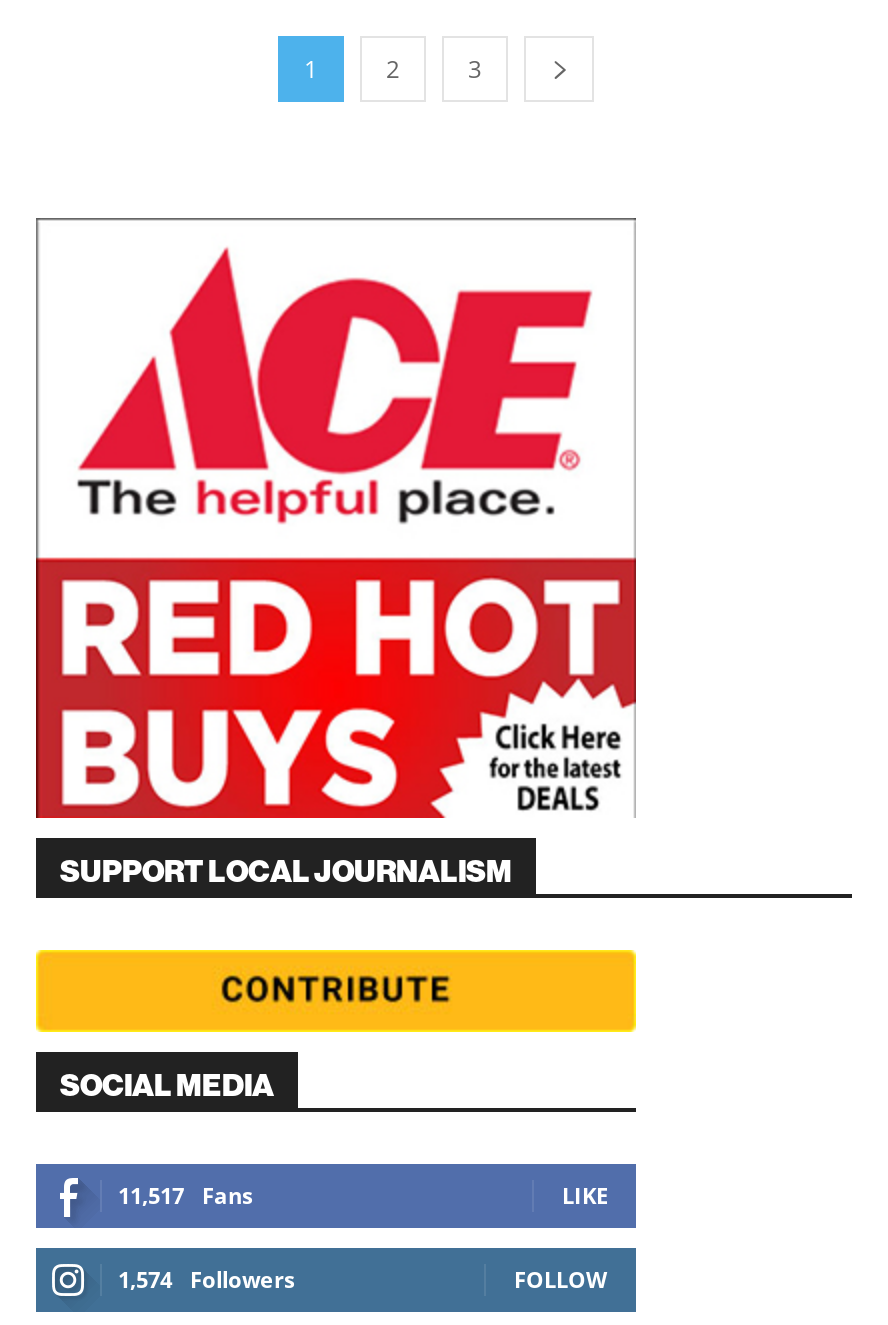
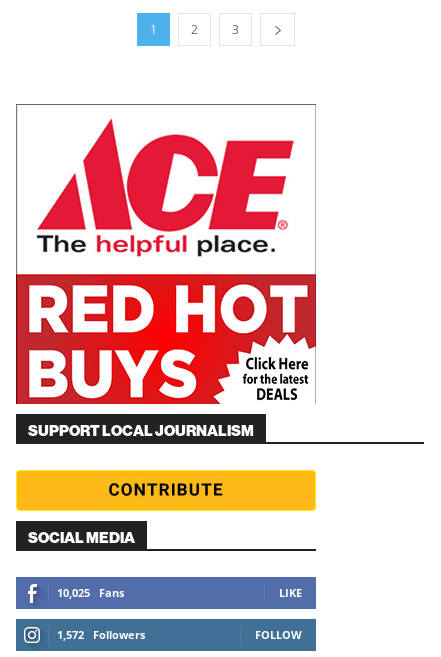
[118,1179,252,1209] 11,517 Fans -> [57,585,124,600] 10,025 Fans
[118,1263,294,1293] 1,574 Followers -> [57,627,145,642] 1,572 Followers

